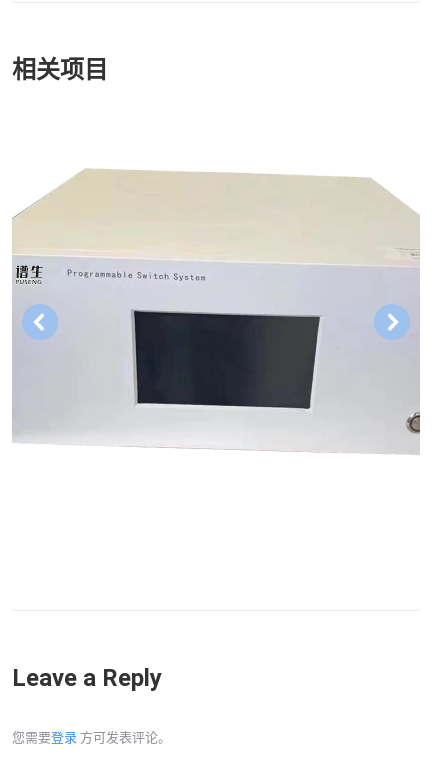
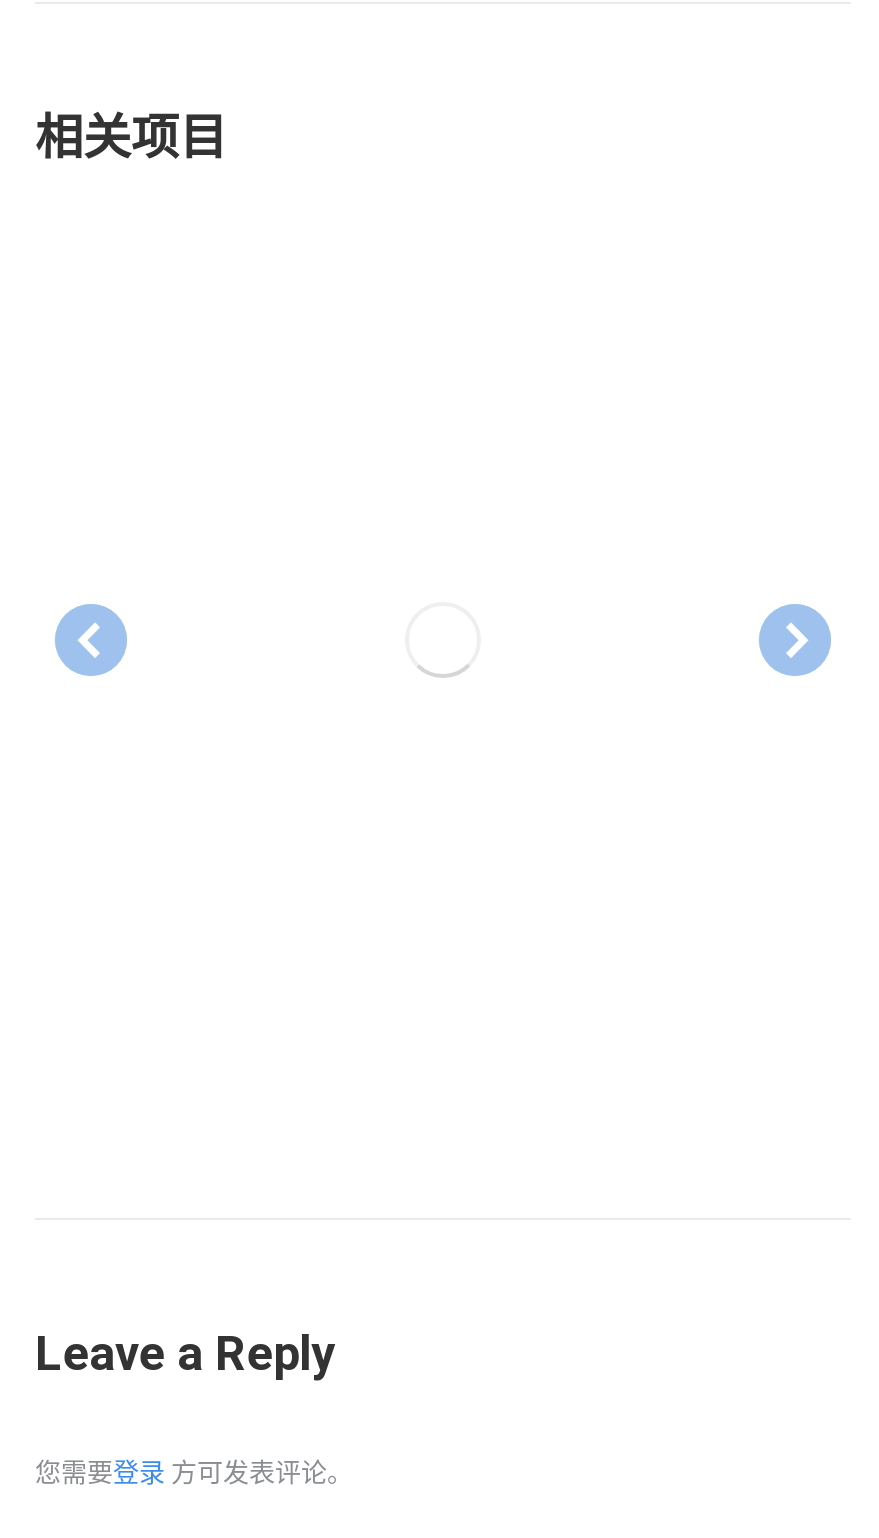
[12,168,421,455] [image] -> none

